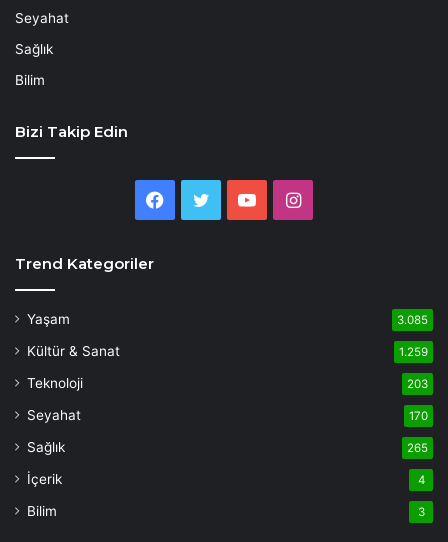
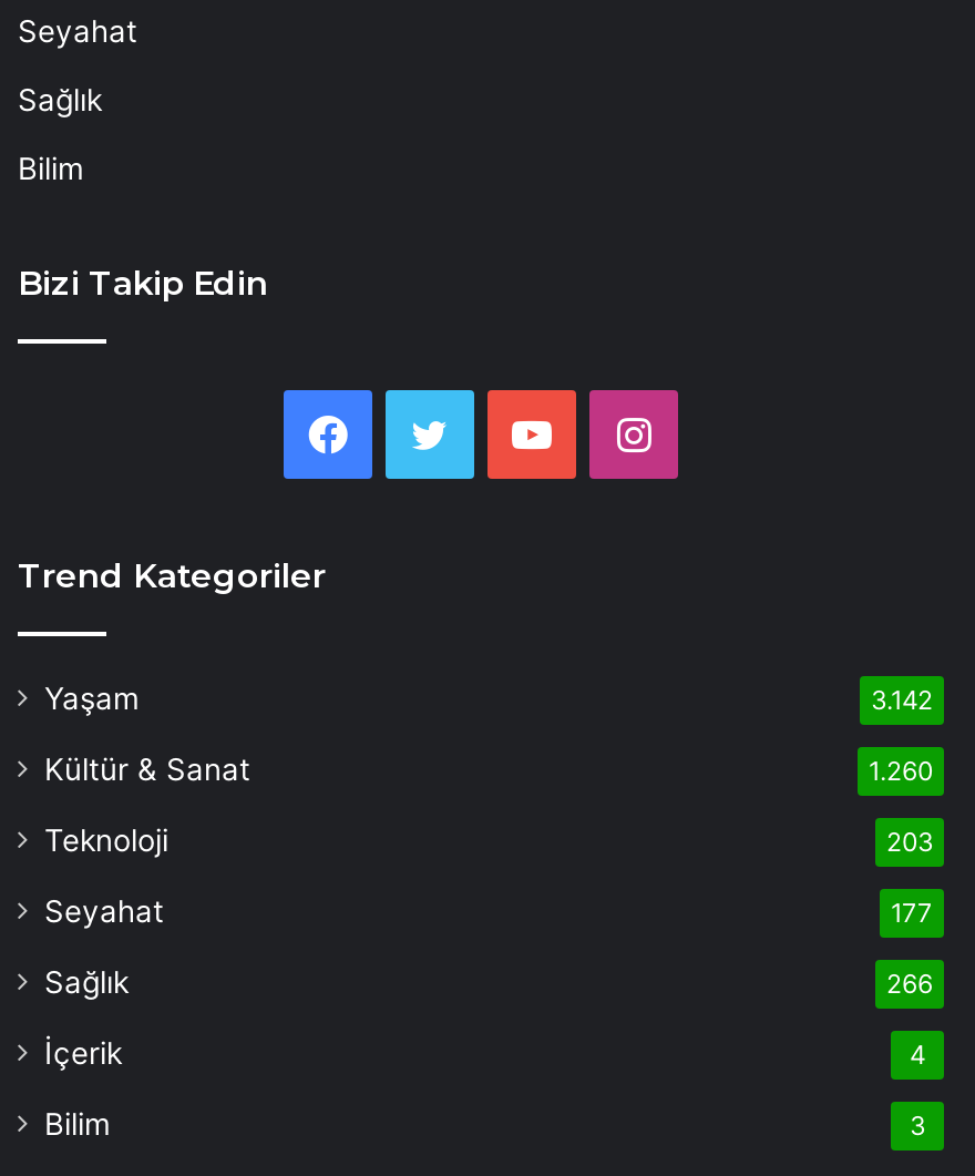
[397,312,428,326] 3.085 -> [871,685,933,716] 3.142
[399,344,428,358] 1.259 -> [869,756,933,787] 1.260
[409,408,428,422] 170 -> [891,898,933,929] 177
[407,440,428,454] 265 -> [886,969,933,1000] 266

